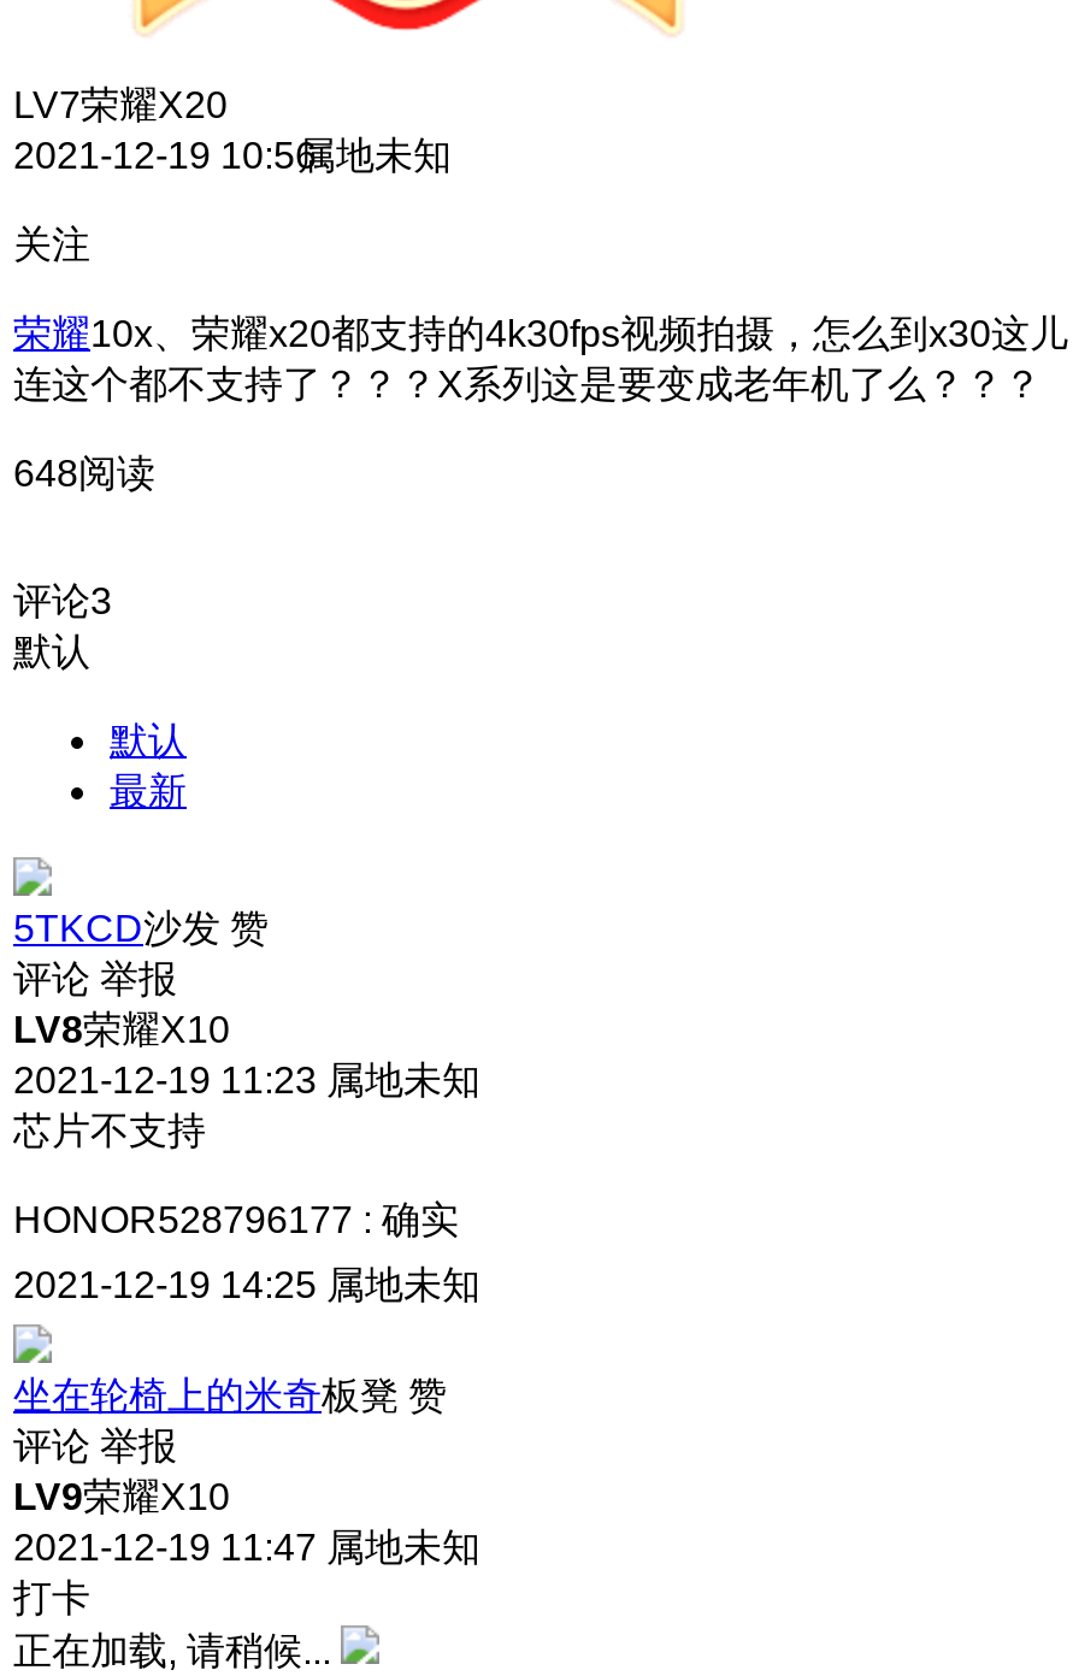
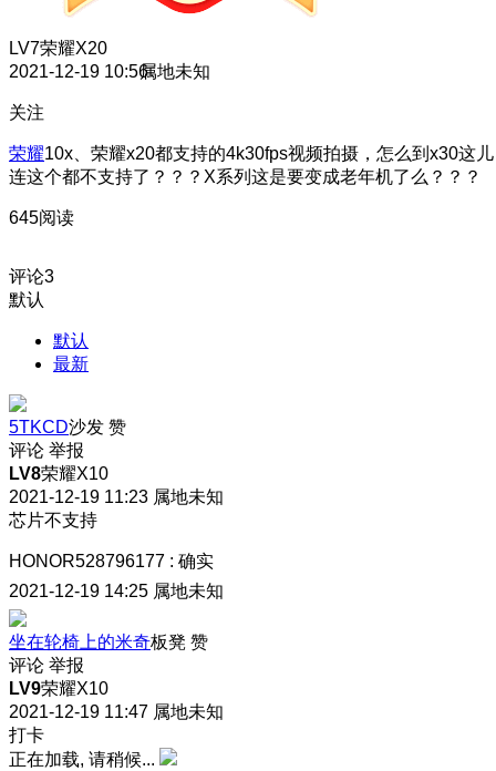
[13,452,155,493] 648阅读 -> [9,208,74,227] 645阅读

